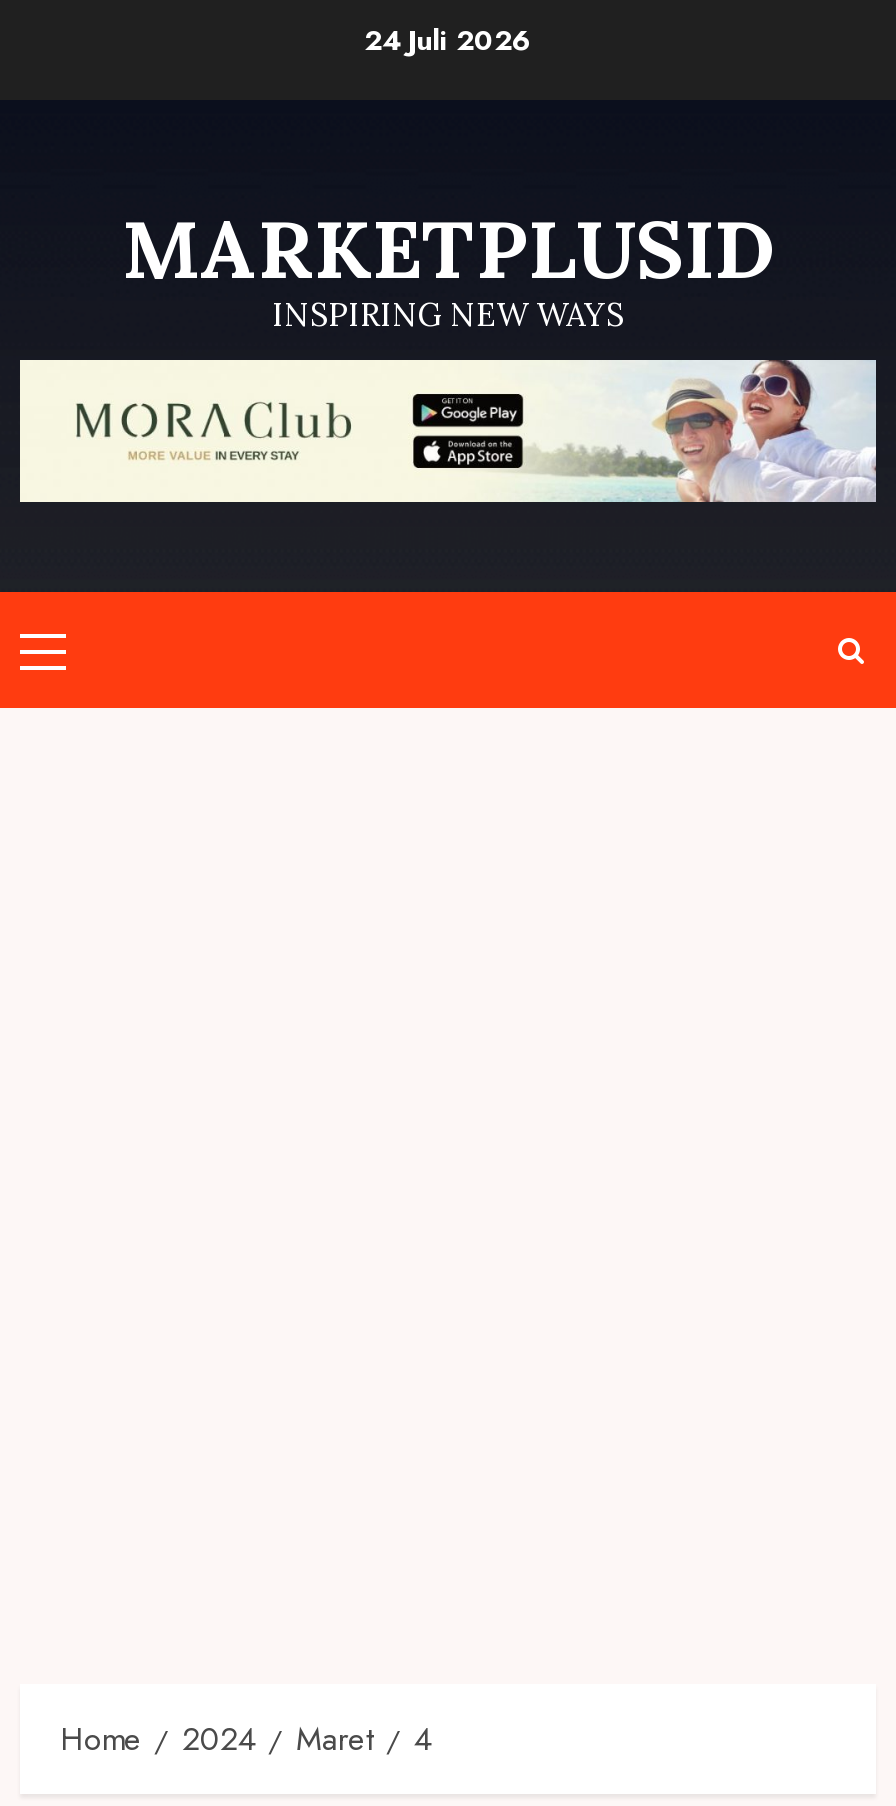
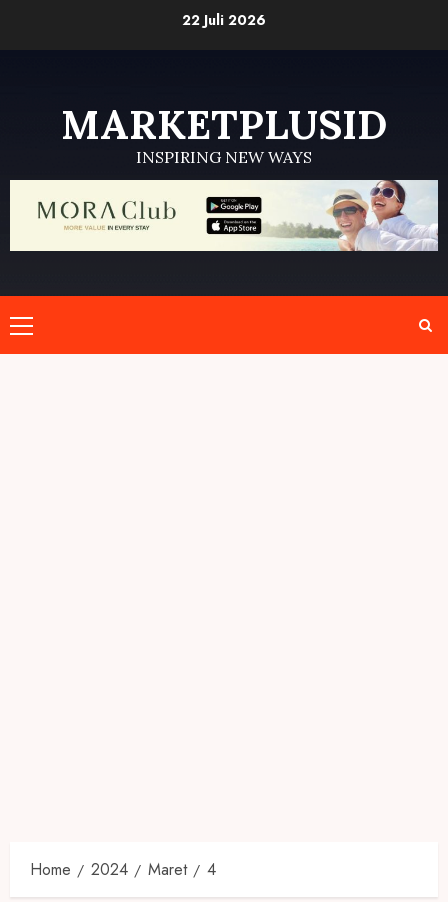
[364,20,532,60] 24 Juli 2026 -> [182,10,266,30] 22 Juli 2026

